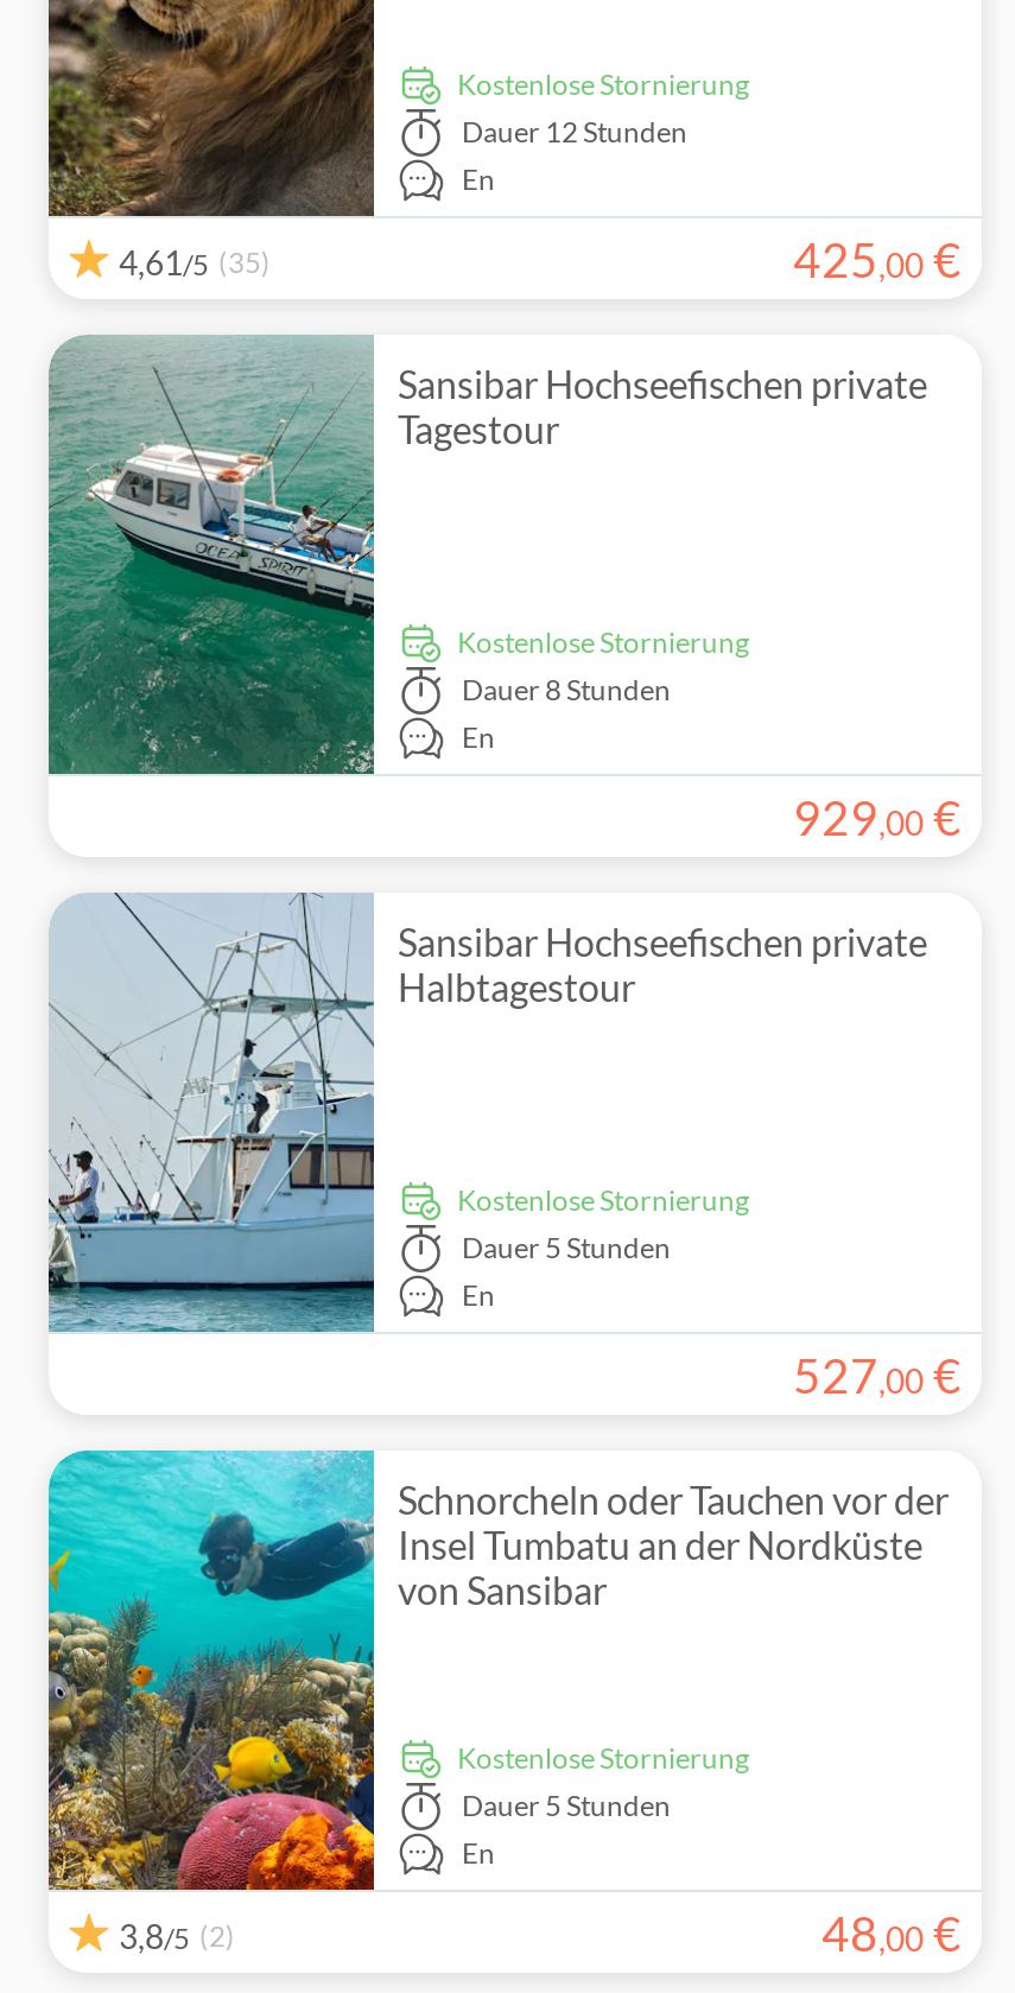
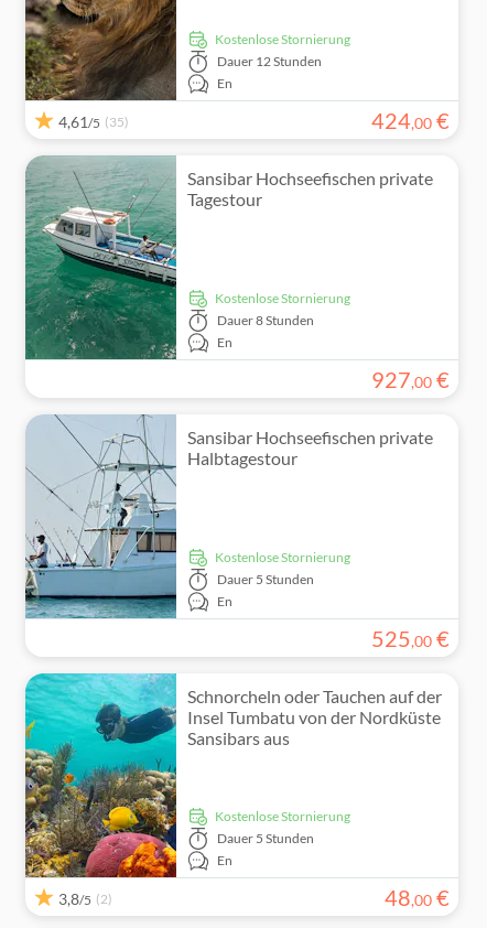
[793,229,962,286] 425, 00 € -> [371,106,449,133] 424, 00 €
[793,787,962,844] 929, 00 € -> [371,365,449,392] 927, 00 €
[793,1345,962,1402] 527, 00 € -> [371,624,449,651] 525, 00 €
[398,1475,949,1611] Schnorcheln oder Tauchen vor der | Insel Tumbatu an der Nordküste | von Sansibar -> [187,685,442,748] Schnorcheln oder Tauchen auf der | Insel Tumbatu von der Nordküste | Sansibars aus

